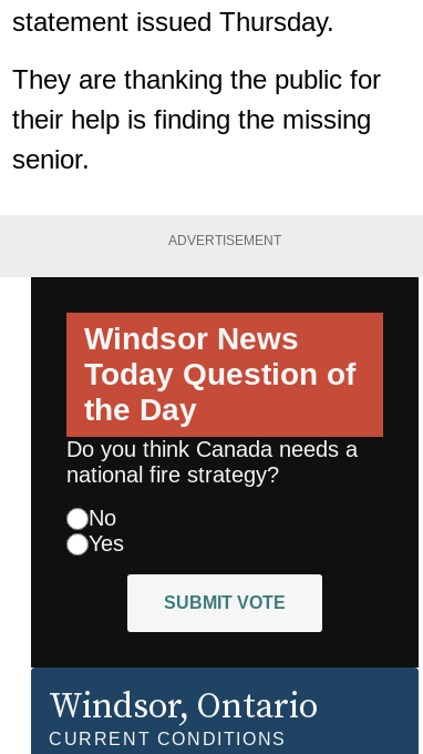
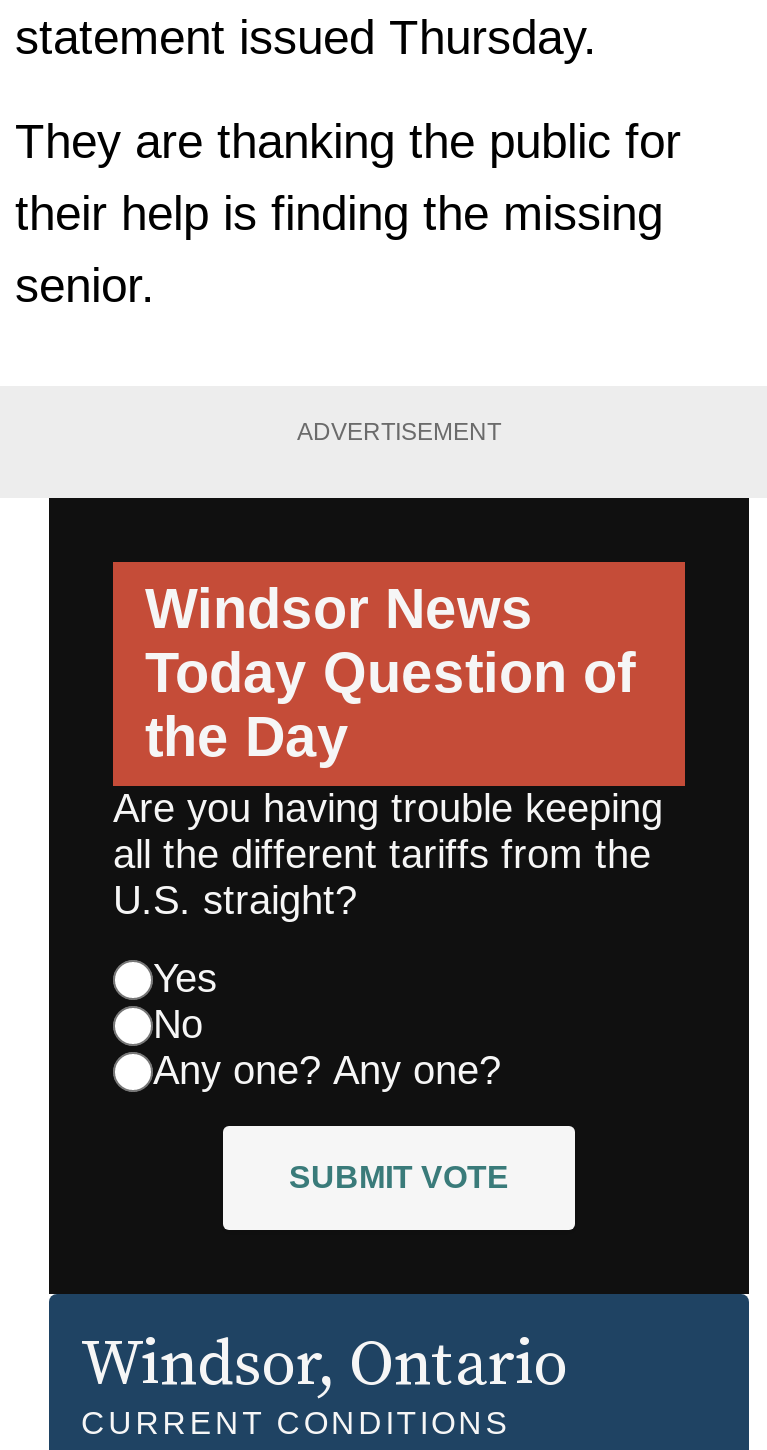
[66,437,358,487] Do you think Canada needs a | national fire strategy? -> [113,787,663,1001] Are you having trouble keeping | all the different tariffs from the | U.S. straight? | Yes
[89,532,124,556] Yes -> [153,1049,501,1093] Any one? Any one?

